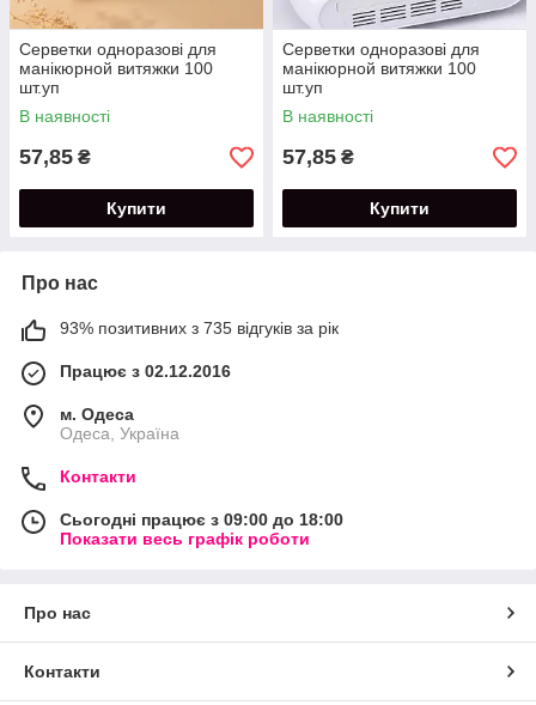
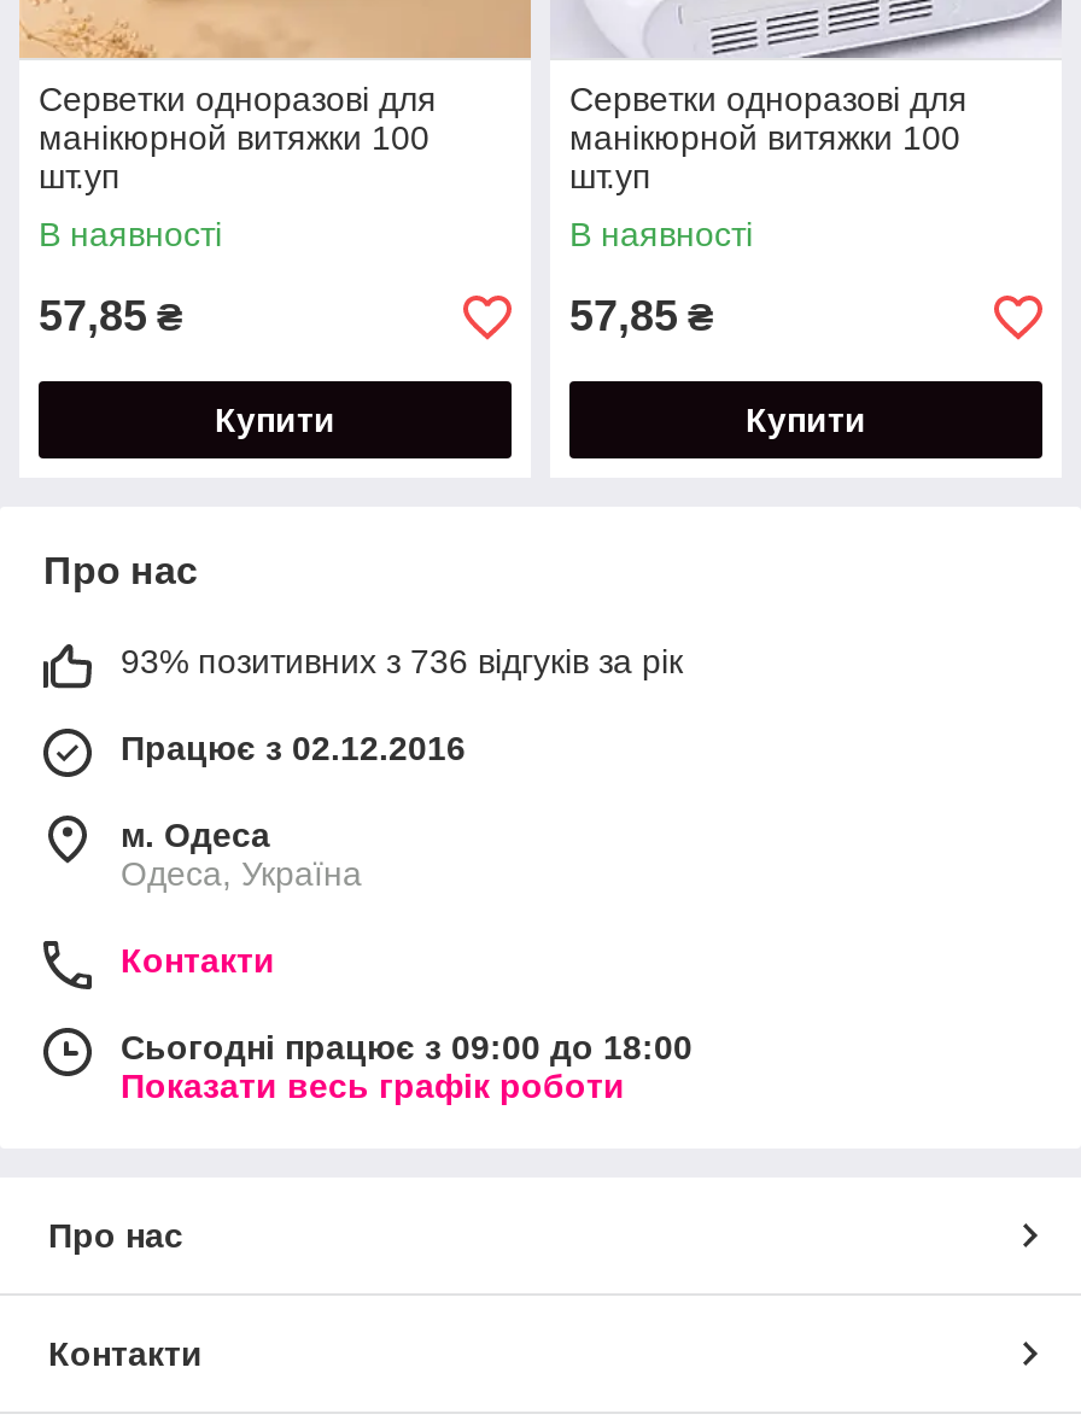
[60,319,339,338] 93% позитивних з 735 відгуків за рік -> [121,643,683,681] 93% позитивних з 736 відгуків за рік

